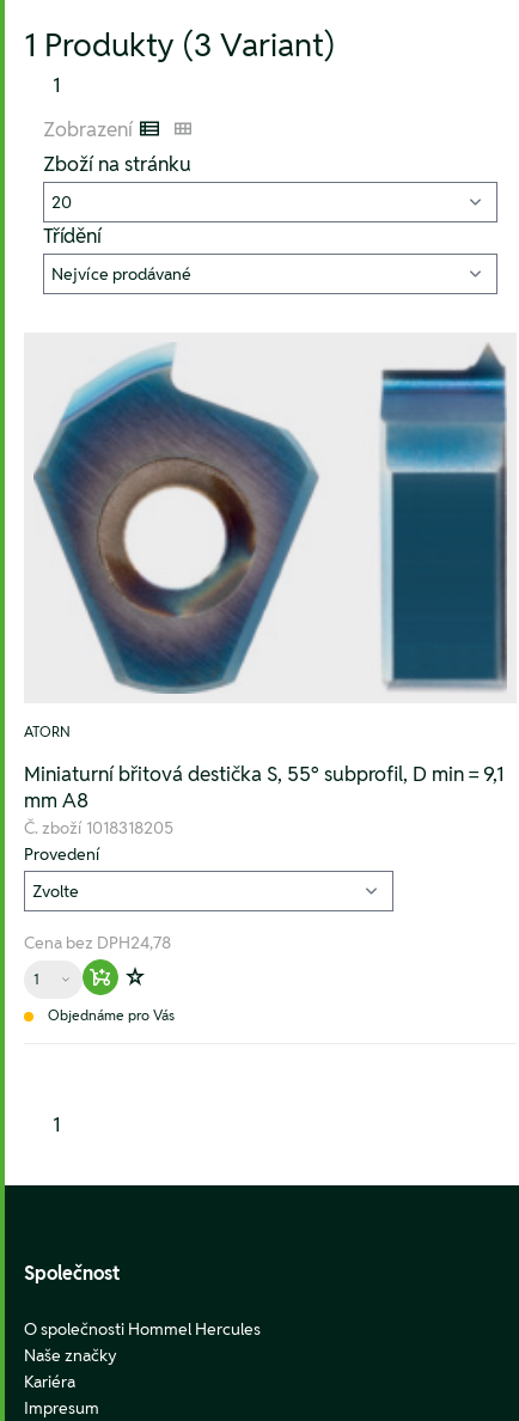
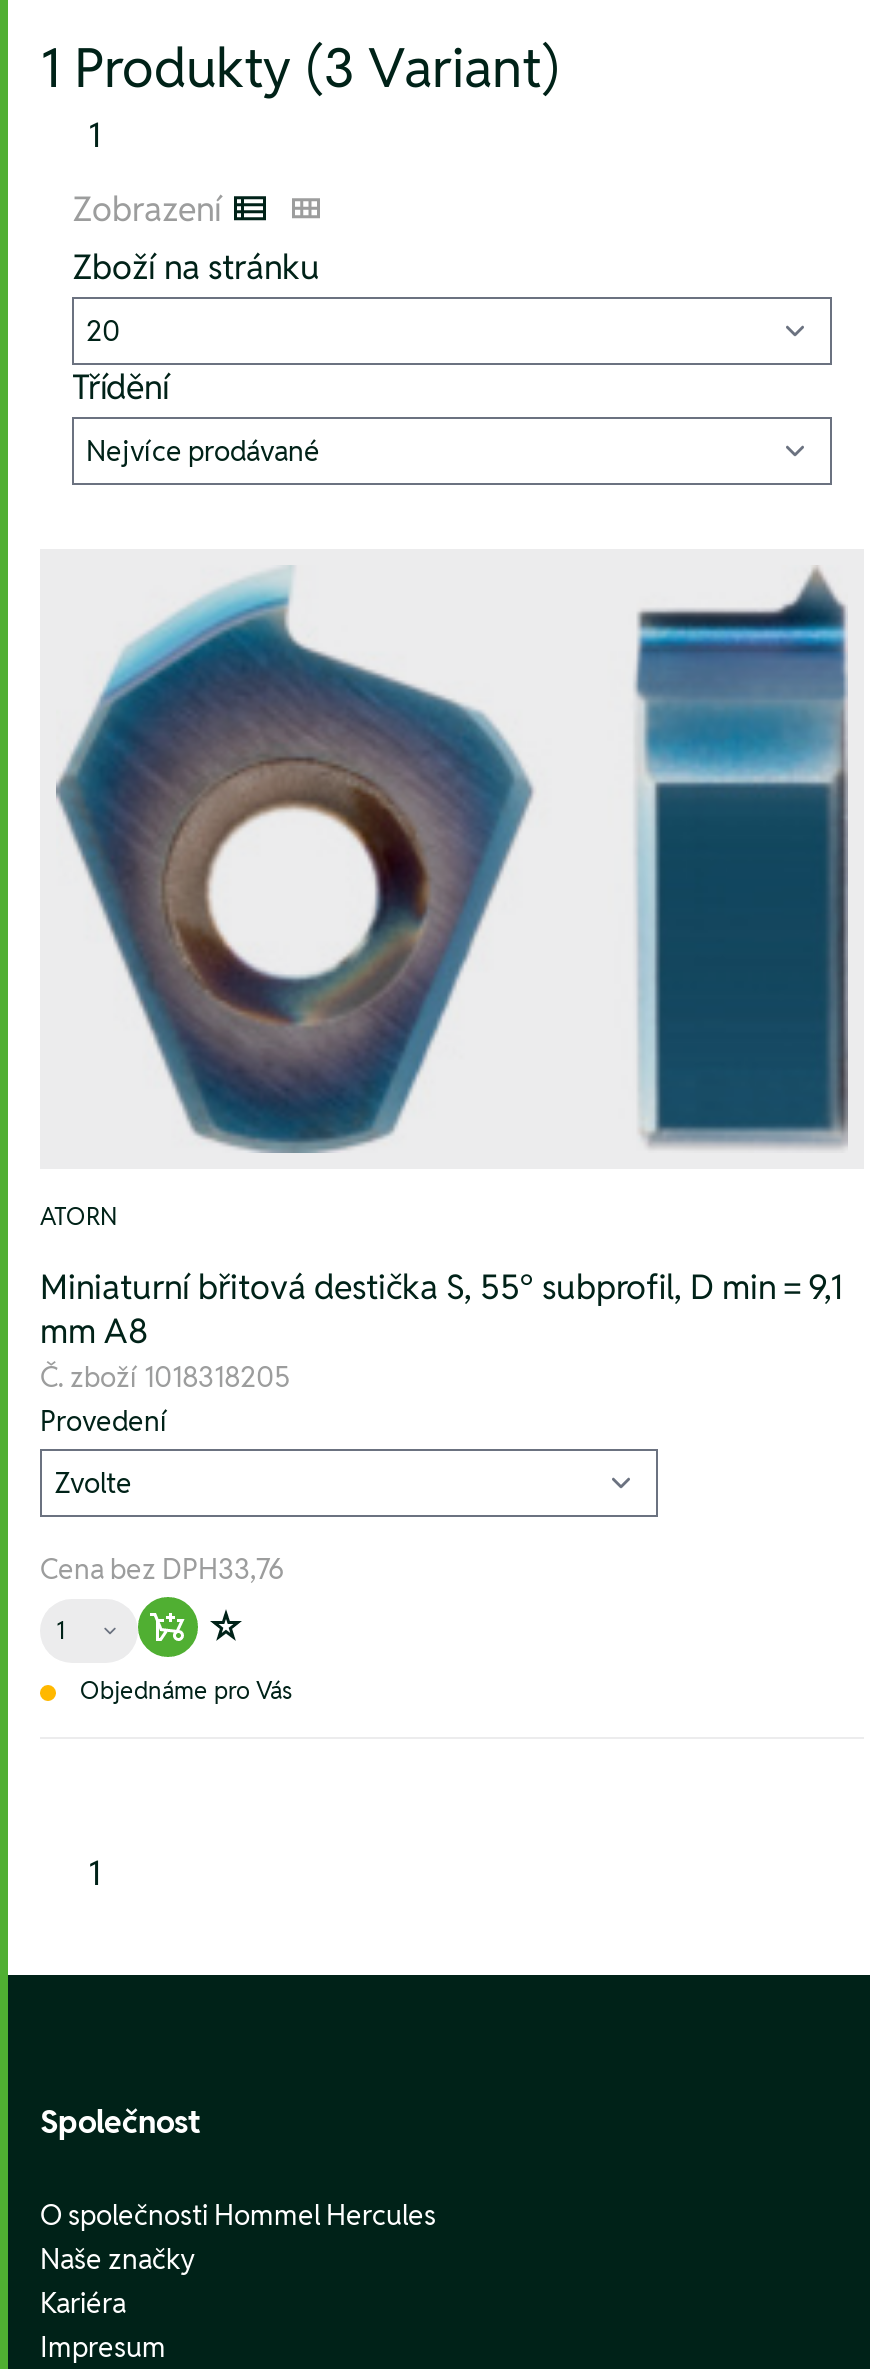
[24,932,171,954] Cena bez DPH24,78 -> [40,1552,284,1588] Cena bez DPH33,76

